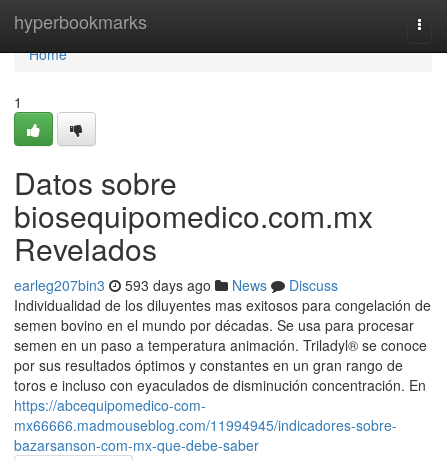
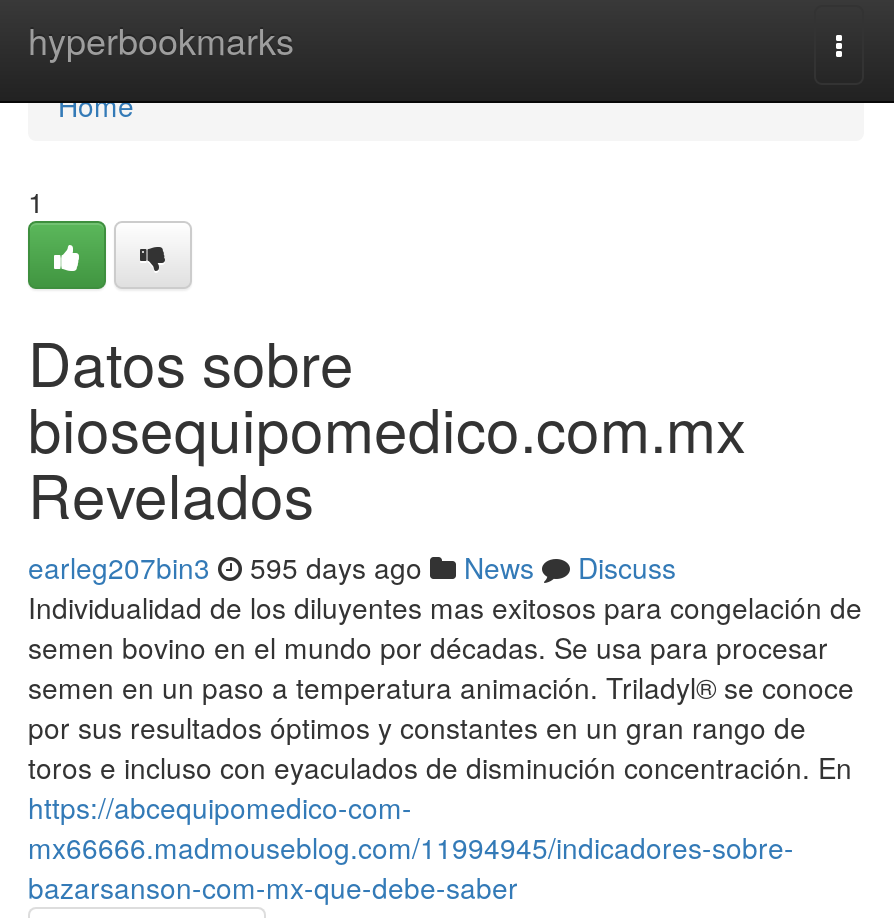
[14,275,338,295] earleg207bin3 593 days ago News Discuss -> [28,547,676,587] earleg207bin3 595 days ago News Discuss

